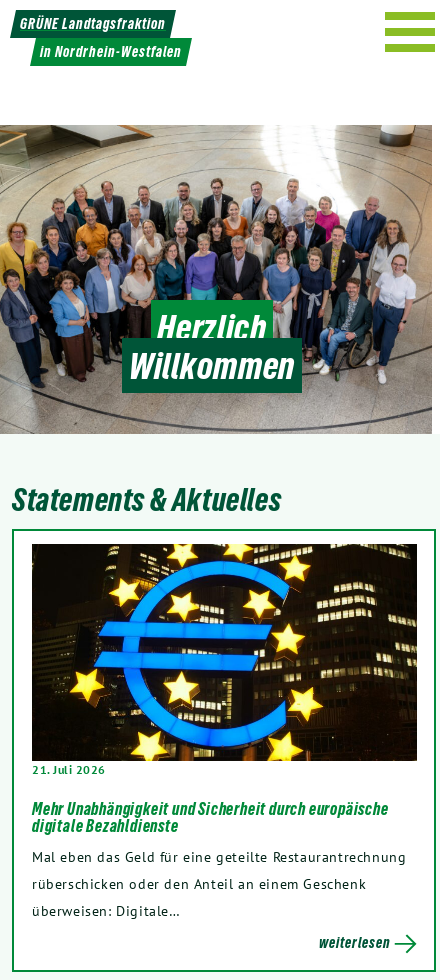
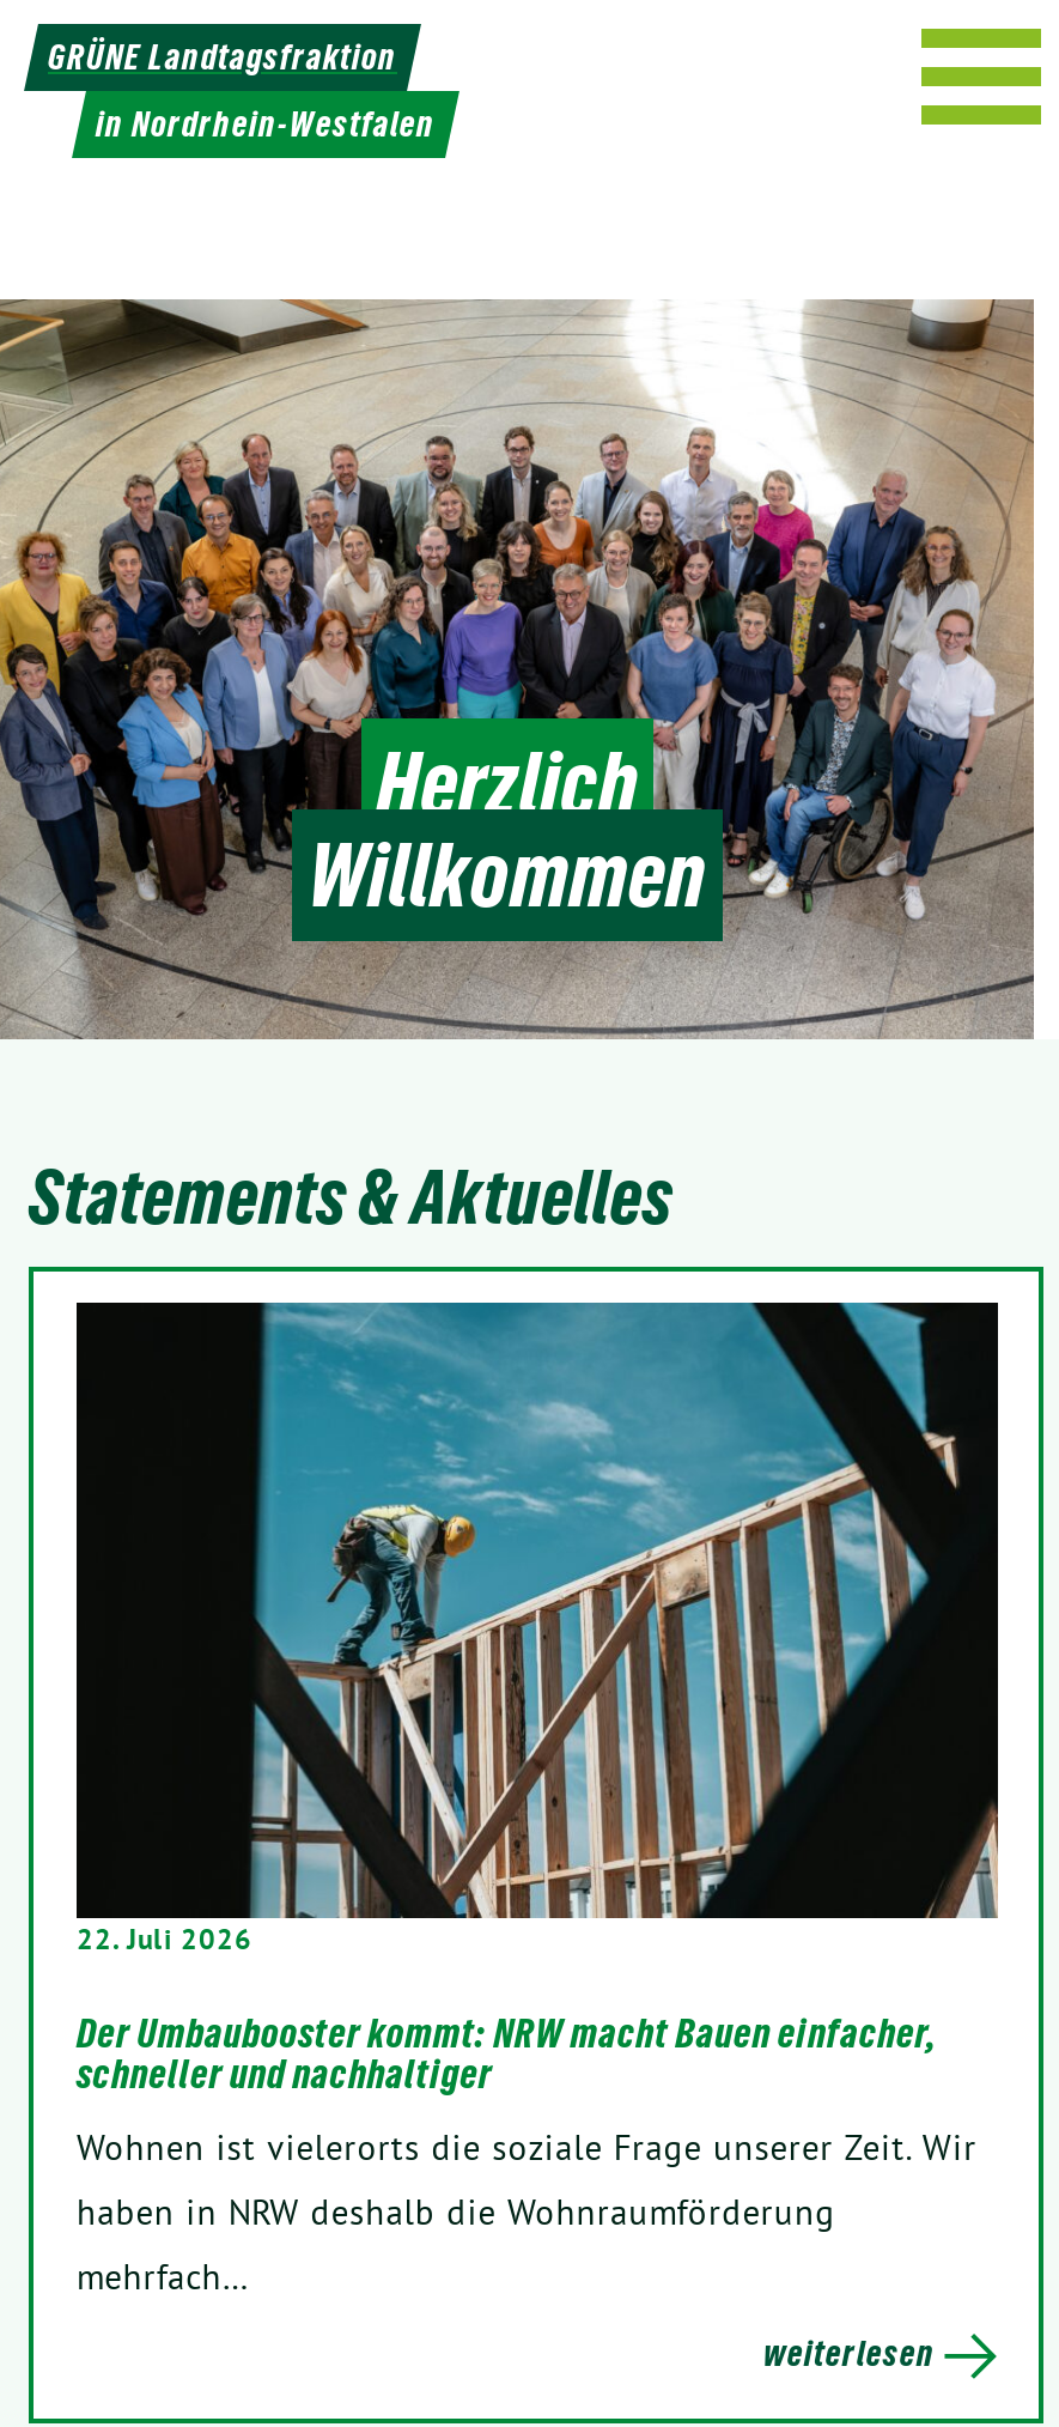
[32,543,418,777] [image] | 21. Juli 2026 -> [77,1300,1000,1957] [image] | 22. Juli 2026
[32,799,389,836] Mehr Unabhängigkeit und Sicherheit durch europäische | digitale Bezahldienste -> [77,2009,938,2098] Der Umbaubooster kommt: NRW macht Bauen einfacher, | schneller und nachhaltiger
[32,847,406,920] Mal eben das Geld für eine geteilte Restaurantrechnung | rüberschicken oder den Anteil an einem Geschenk | überweisen: Digitale… -> [77,2124,977,2299] Wohnen ist vielerorts die soziale Frage unserer Zeit. Wir | haben in NRW deshalb die Wohnraumförderung | mehrfach…

